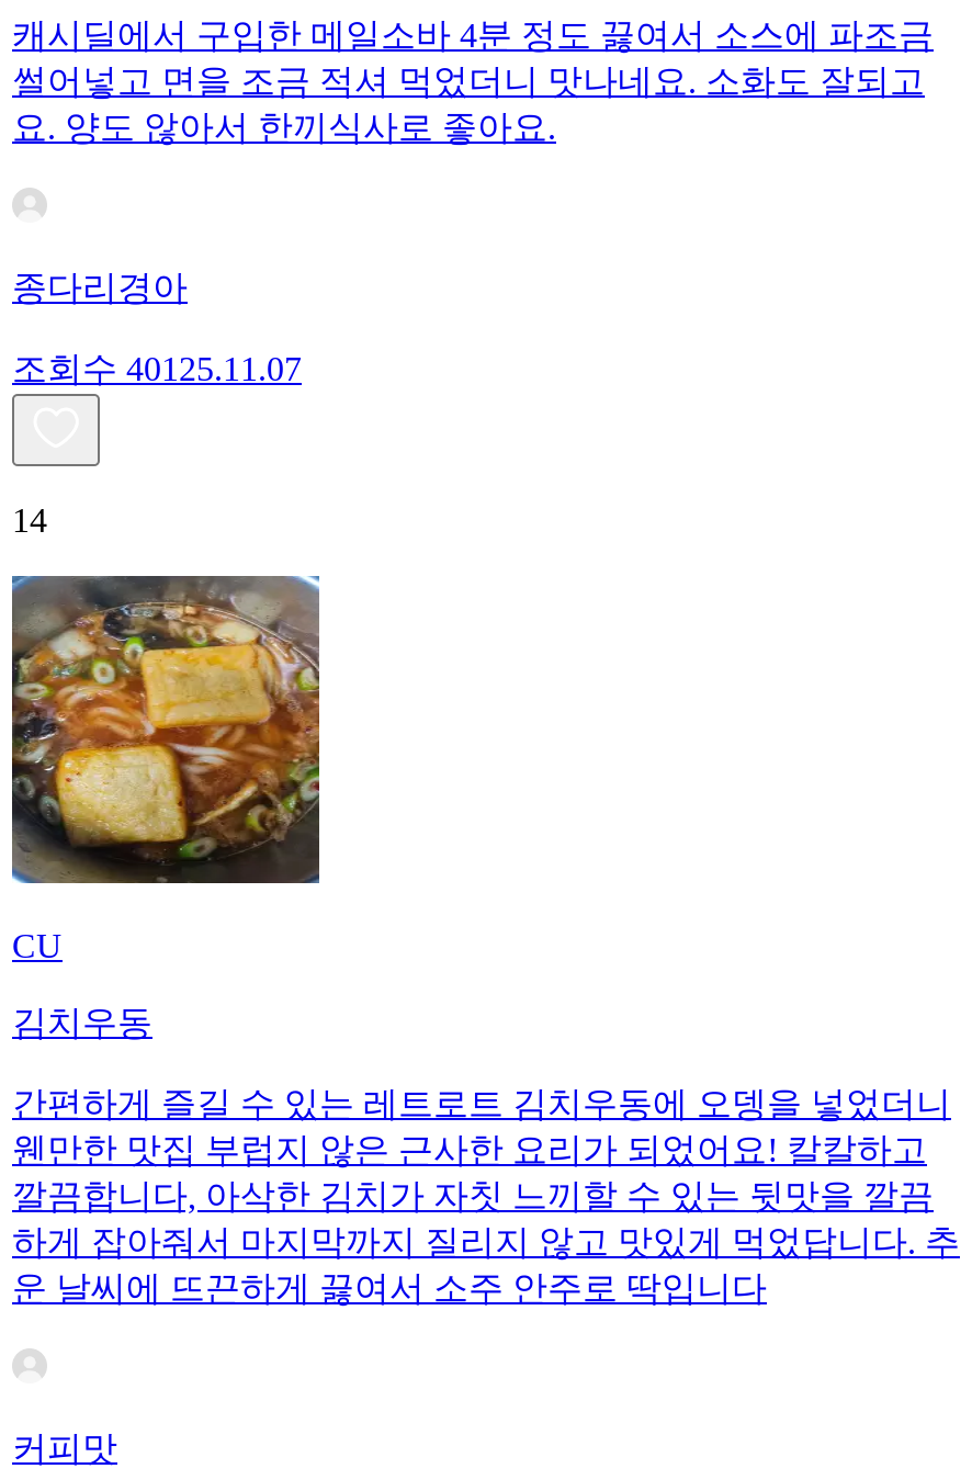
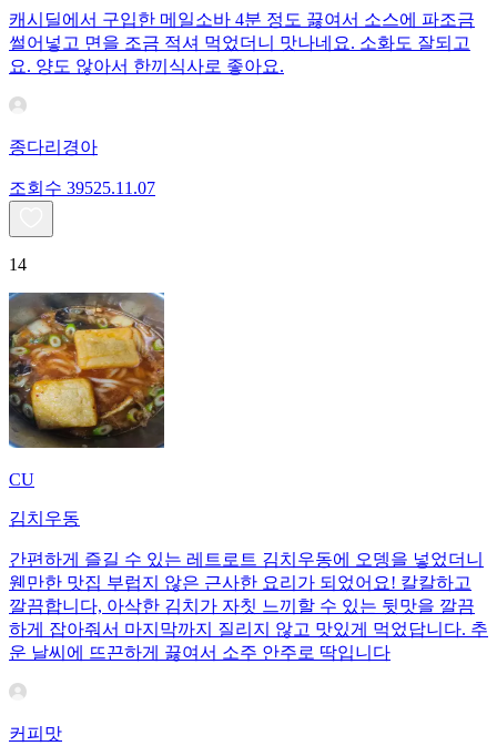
[12,350,302,388] 조회수 401 25.11.07 -> [9,179,155,198] 조회수 395 25.11.07

